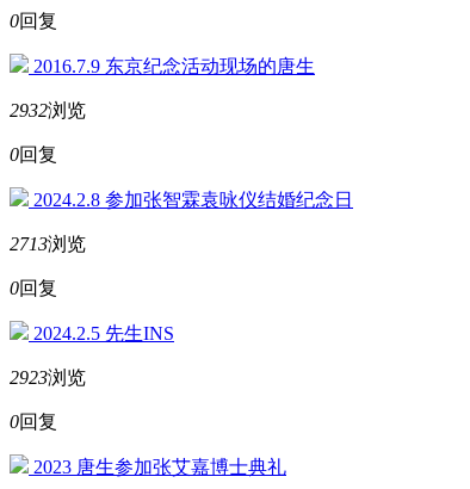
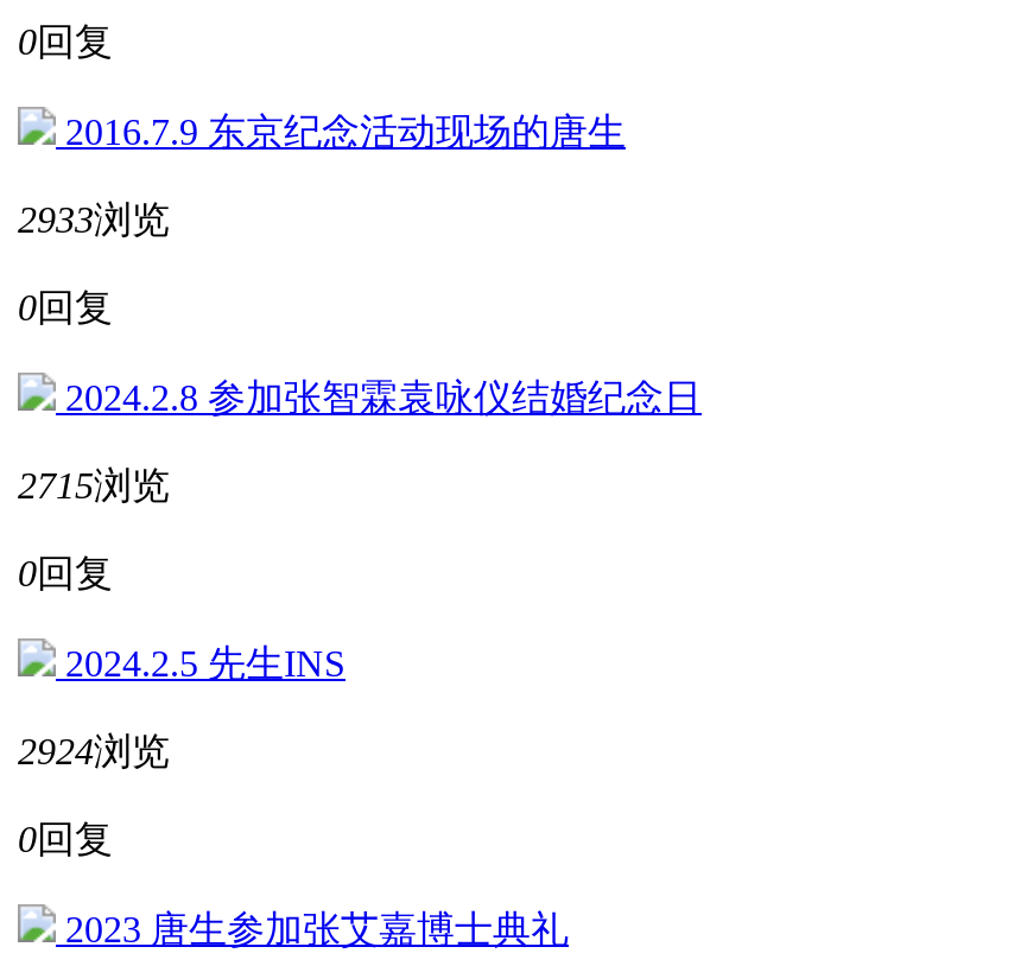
[10,100,86,121] 2932浏览 -> [18,200,170,240] 2933浏览
[10,234,86,254] 2713浏览 -> [18,466,170,506] 2715浏览
[10,368,86,388] 2923浏览 -> [18,732,170,772] 2924浏览

